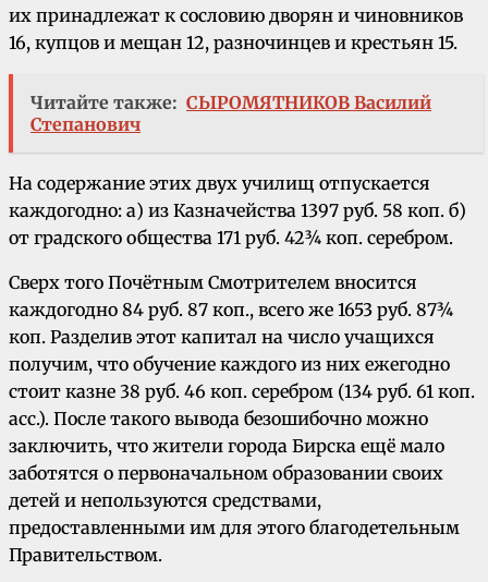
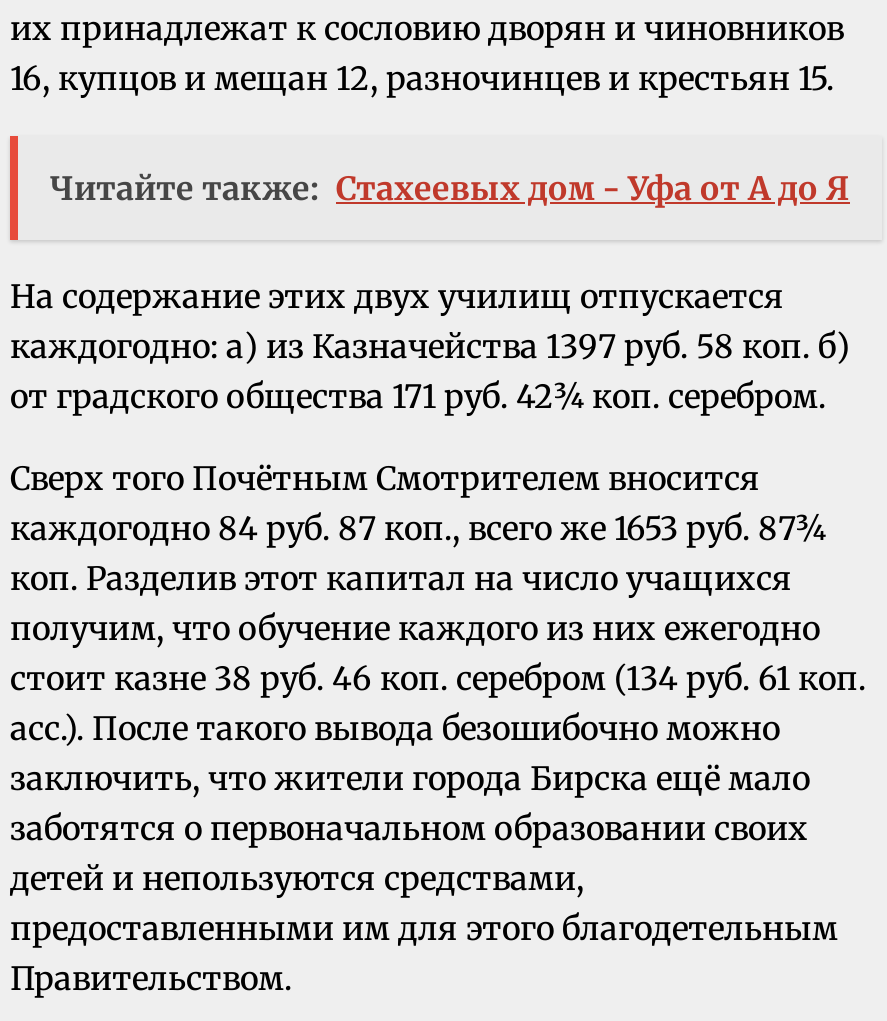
[30,91,431,135] Читайте также: СЫРОМЯТНИКОВ Василий | Степанович -> [50,168,850,208] Читайте также: Стахеевых дом - Уфа от А до Я

